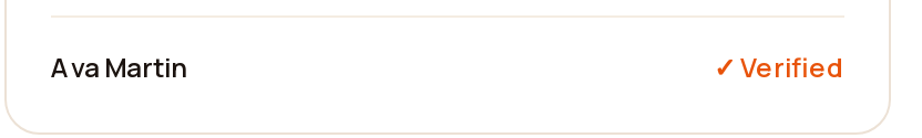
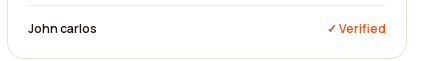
[51,49,188,86] Ava Martin -> [28,20,97,37] John carlos

